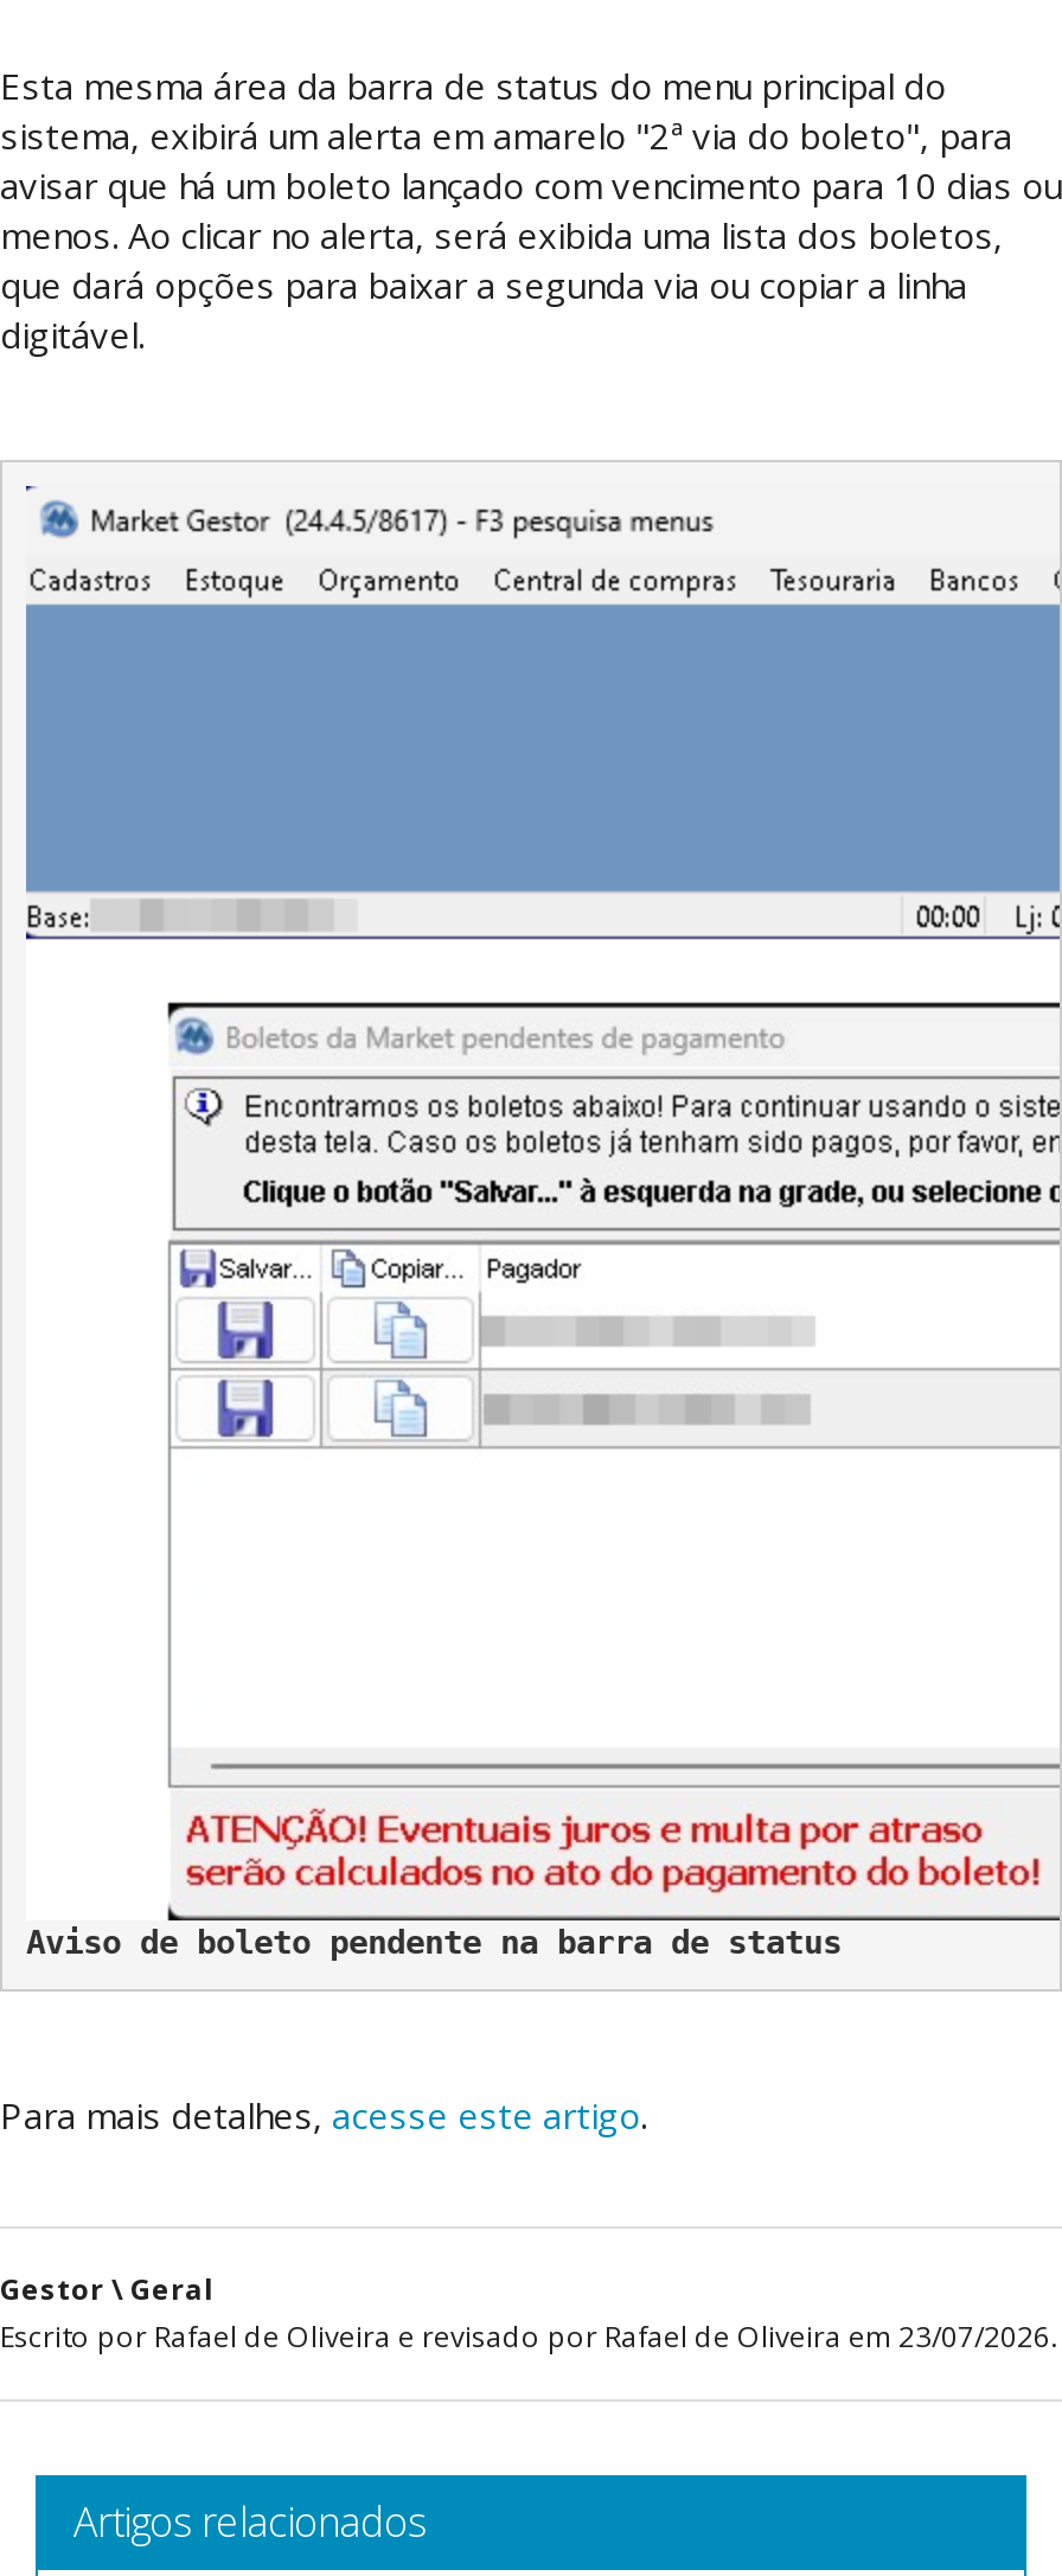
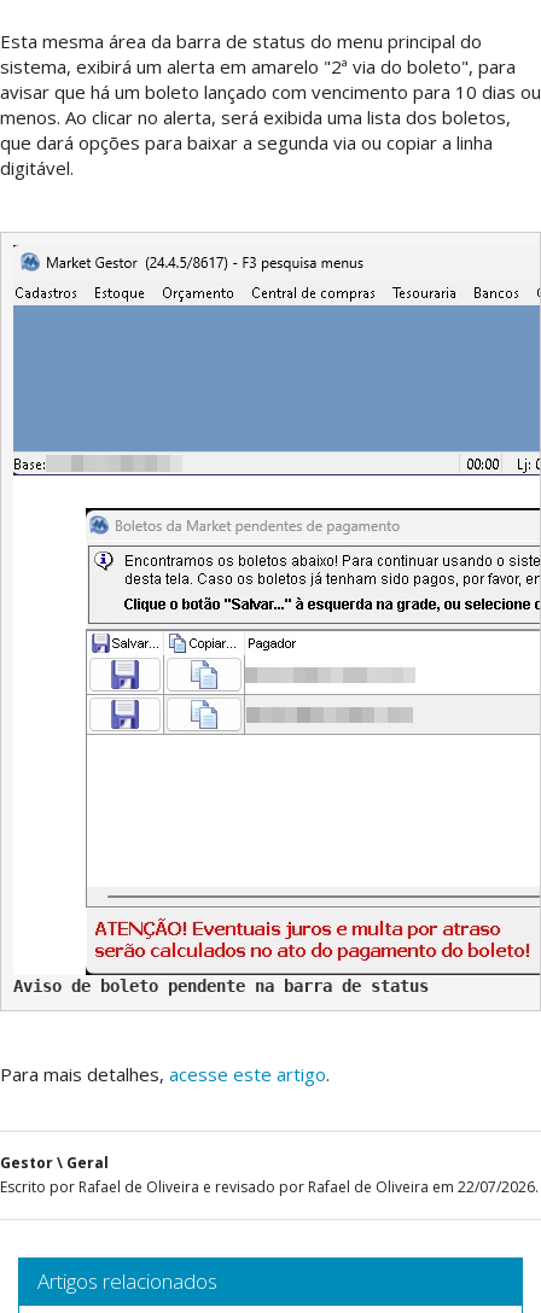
[0,2316,1057,2357] Escrito por Rafael de Oliveira e revisado por Rafael de Oliveira em 23/07/2026. -> [0,1177,539,1197] Escrito por Rafael de Oliveira e revisado por Rafael de Oliveira em 22/07/2026.

